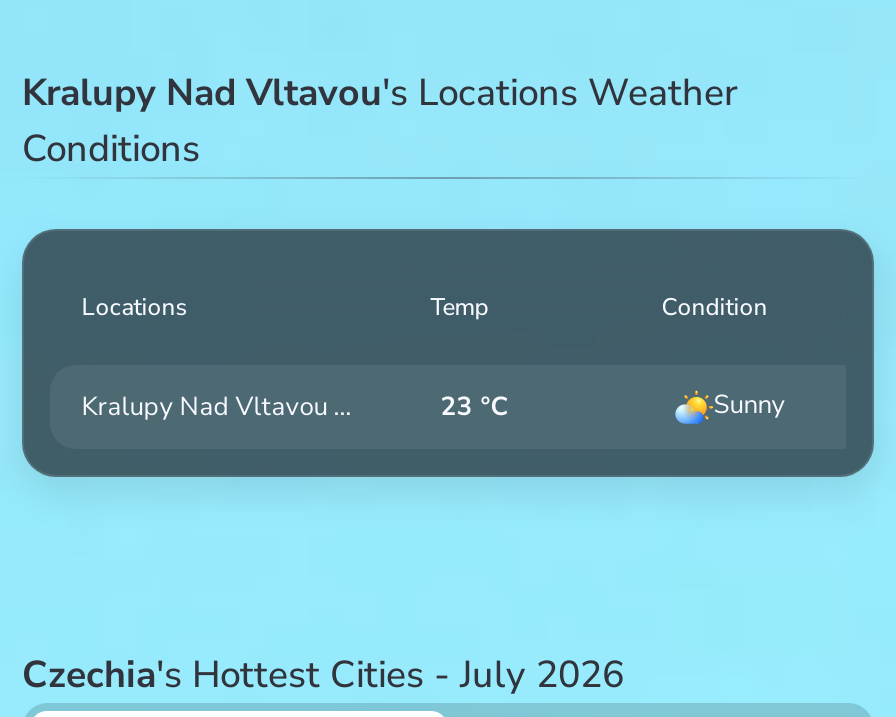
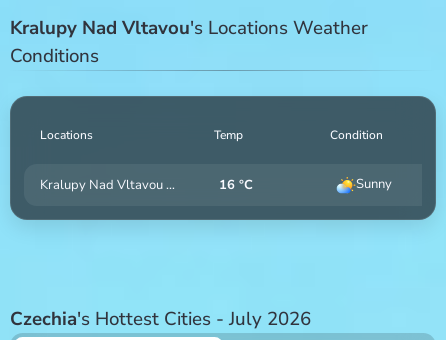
[441,388,509,424] 23 °C -> [219,176,253,194] 16 °C

